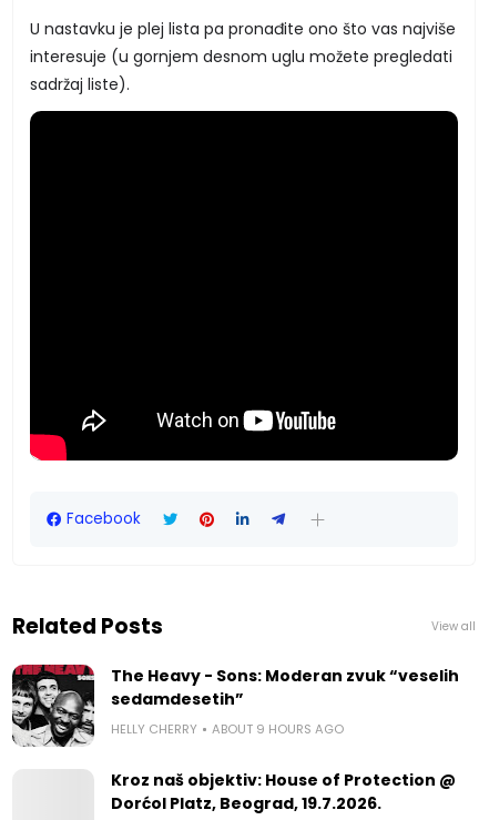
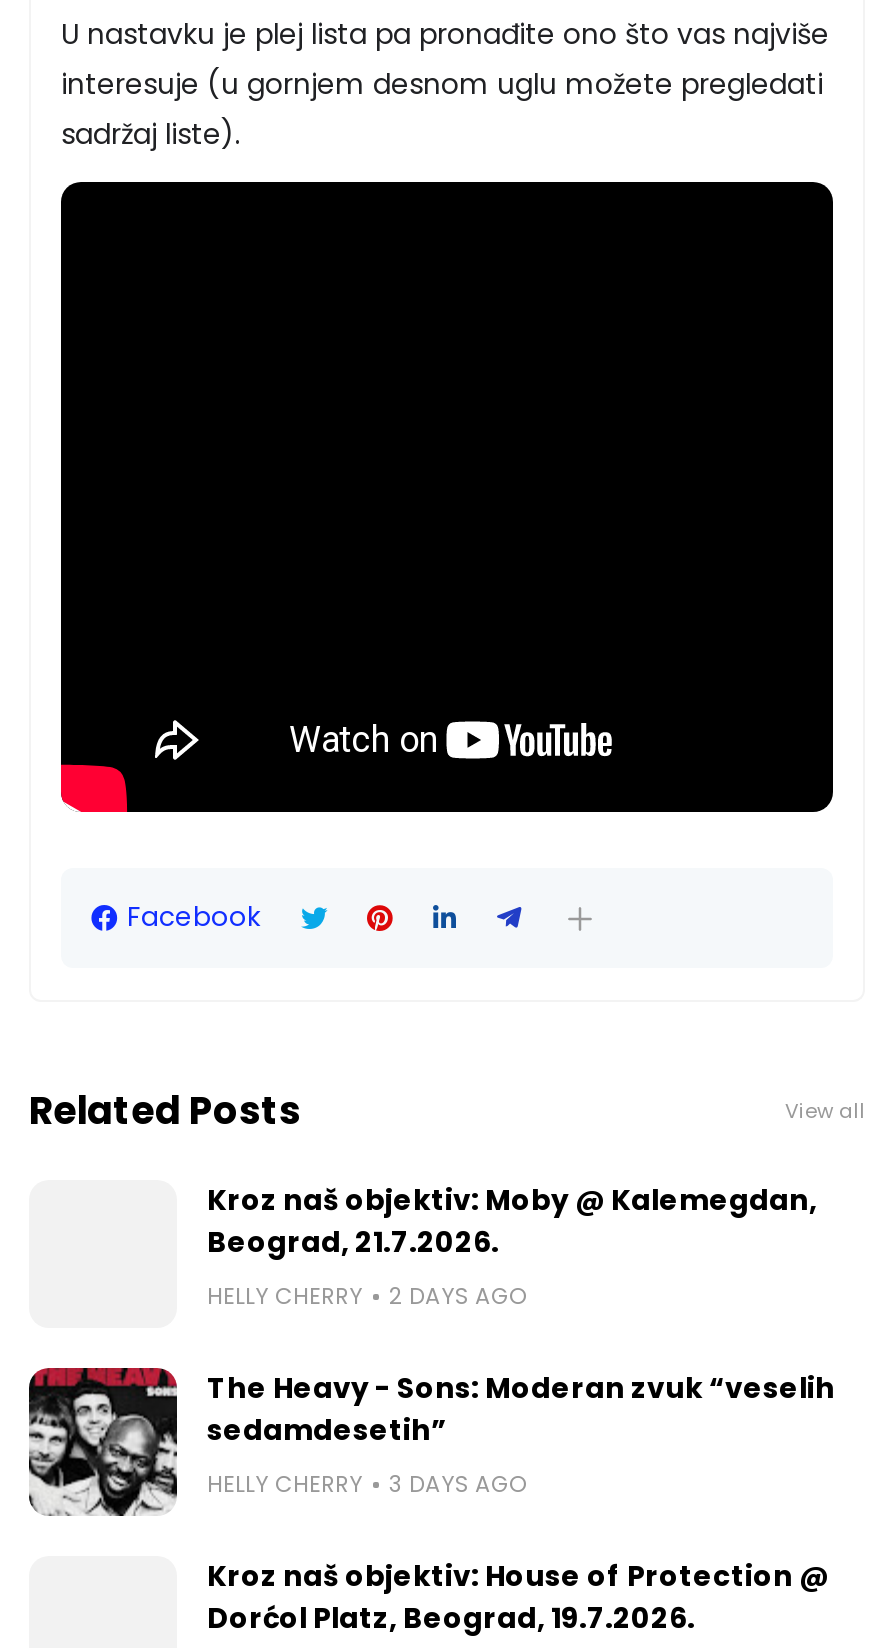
none -> [207,1181,817,1313] Kroz naš objektiv: Moby @ Kalemegdan, | Beograd, 21.7.2026. | HELLY CHERRY | 2 DAYS AGO
[212,720,344,738] ABOUT 9 HOURS AGO -> [389,1469,527,1501] 3 DAYS AGO

